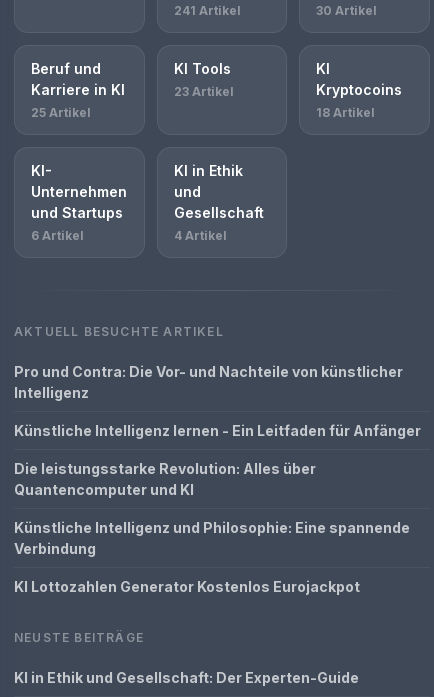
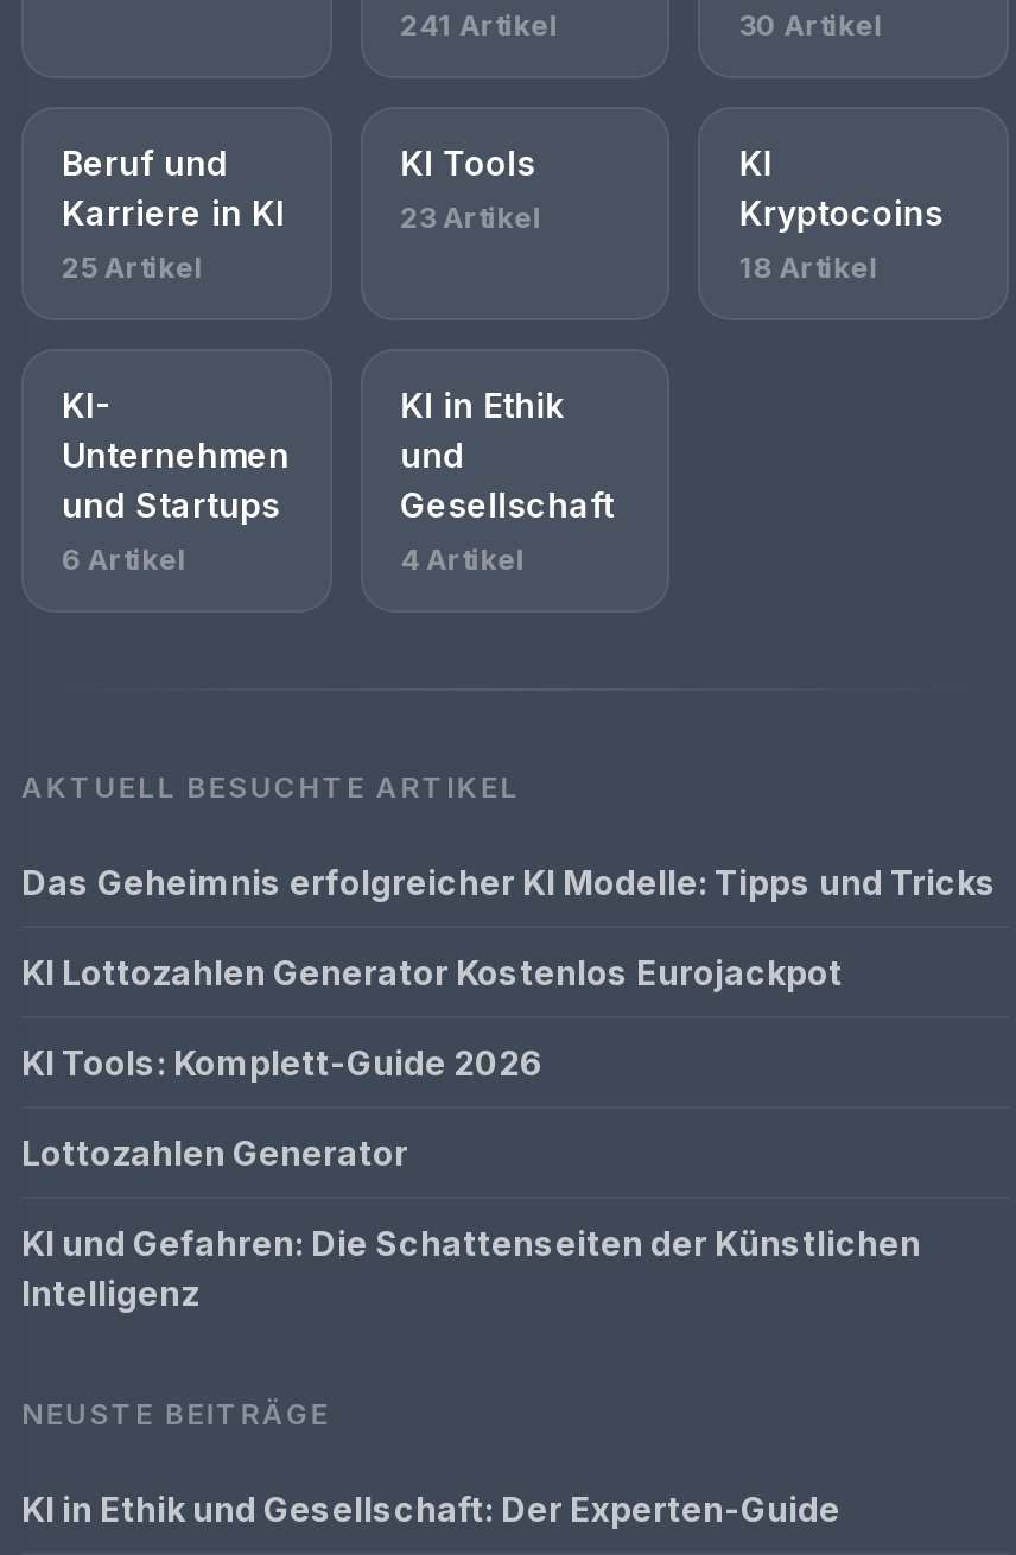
[14,363,403,380] Pro und Contra: Die Vor- und Nachteile von künstlicher -> [21,863,997,1264] Das Geheimnis erfolgreicher KI Modelle: Tipps und Tricks | KI Tools: Komplett-Guide 2026 | Lottozahlen Generator | KI und Gefahren: Die Schattenseiten der Künstlichen
moved [14,384,89,401] -> [21,1274,199,1314]: Intelligenz
[14,422,421,557] Künstliche Intelligenz lernen - Ein Leitfaden für Anfänger | Die leistungsstarke Revolution: Alles über | Quantencomputer und KI | Künstliche Intelligenz und Philosophie: Eine spannende | Verbindung -> none
moved [14,578,360,595] -> [21,953,843,994]: KI Lottozahlen Generator Kostenlos Eurojackpot

